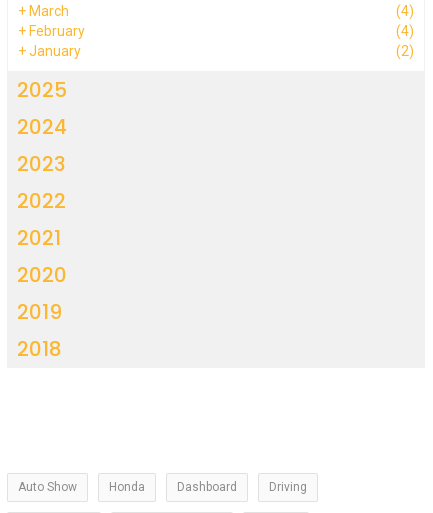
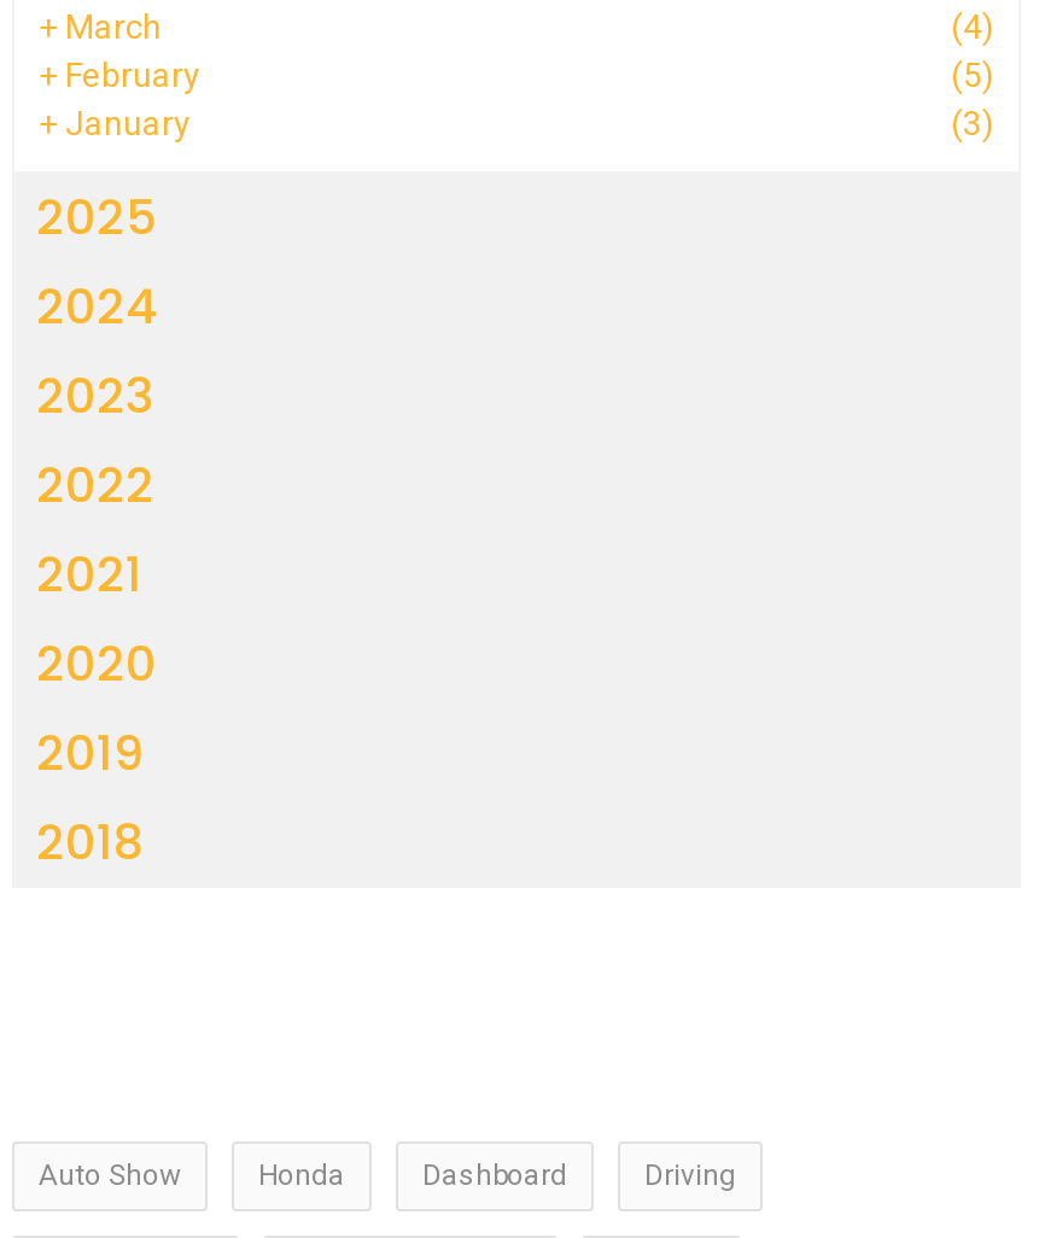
[396,23,414,39] (4) -> [951,56,994,95] (5)
[396,43,414,59] (2) -> [951,104,994,143] (3)

